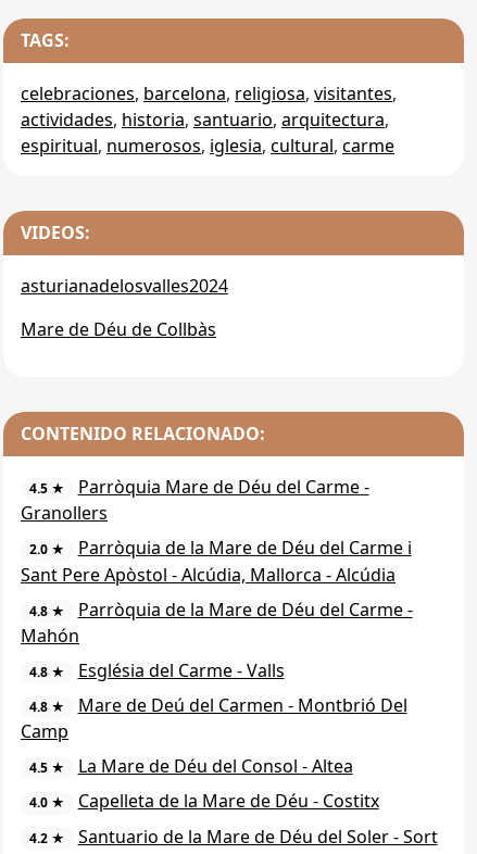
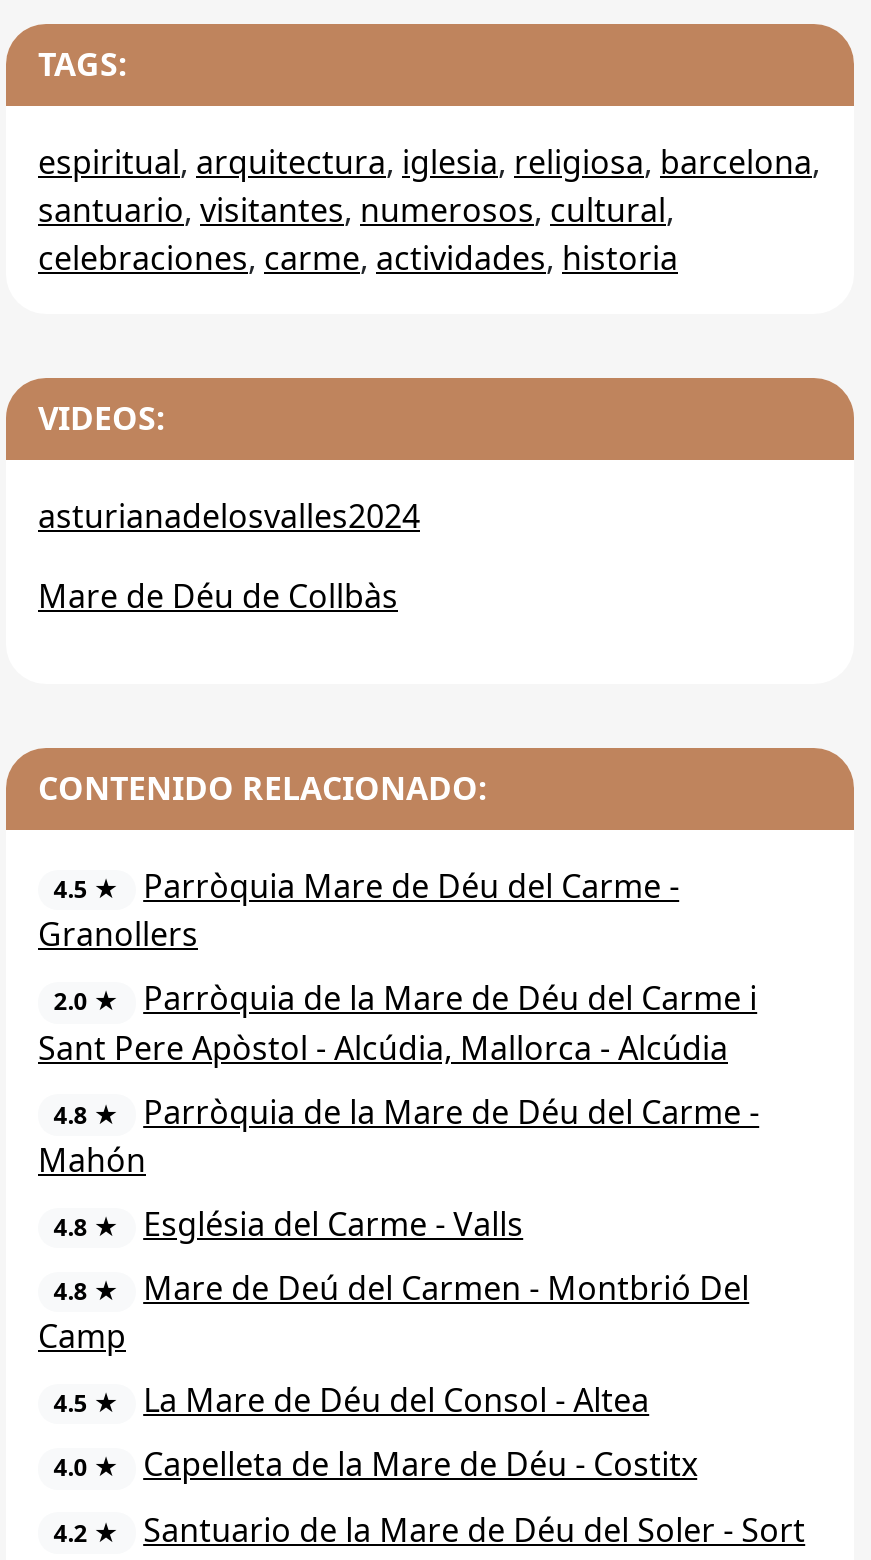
[21,82,397,158] celebraciones, barcelona, religiosa, visitantes, | actividades, historia, santuario, arquitectura, | espiritual, numerosos, iglesia, cultural, carme -> [38,140,820,280] espiritual, arquitectura, iglesia, religiosa, barcelona, | santuario, visitantes, numerosos, cultural, | celebraciones, carme, actividades, historia

